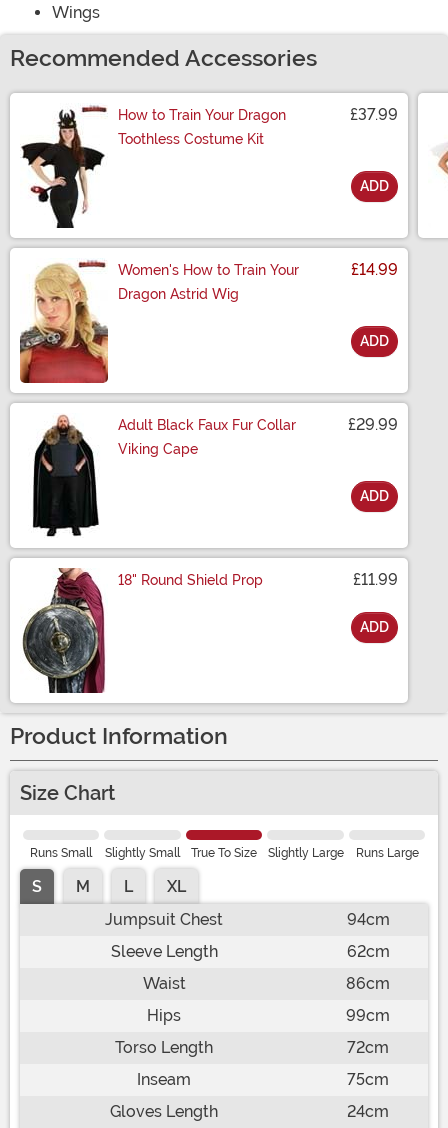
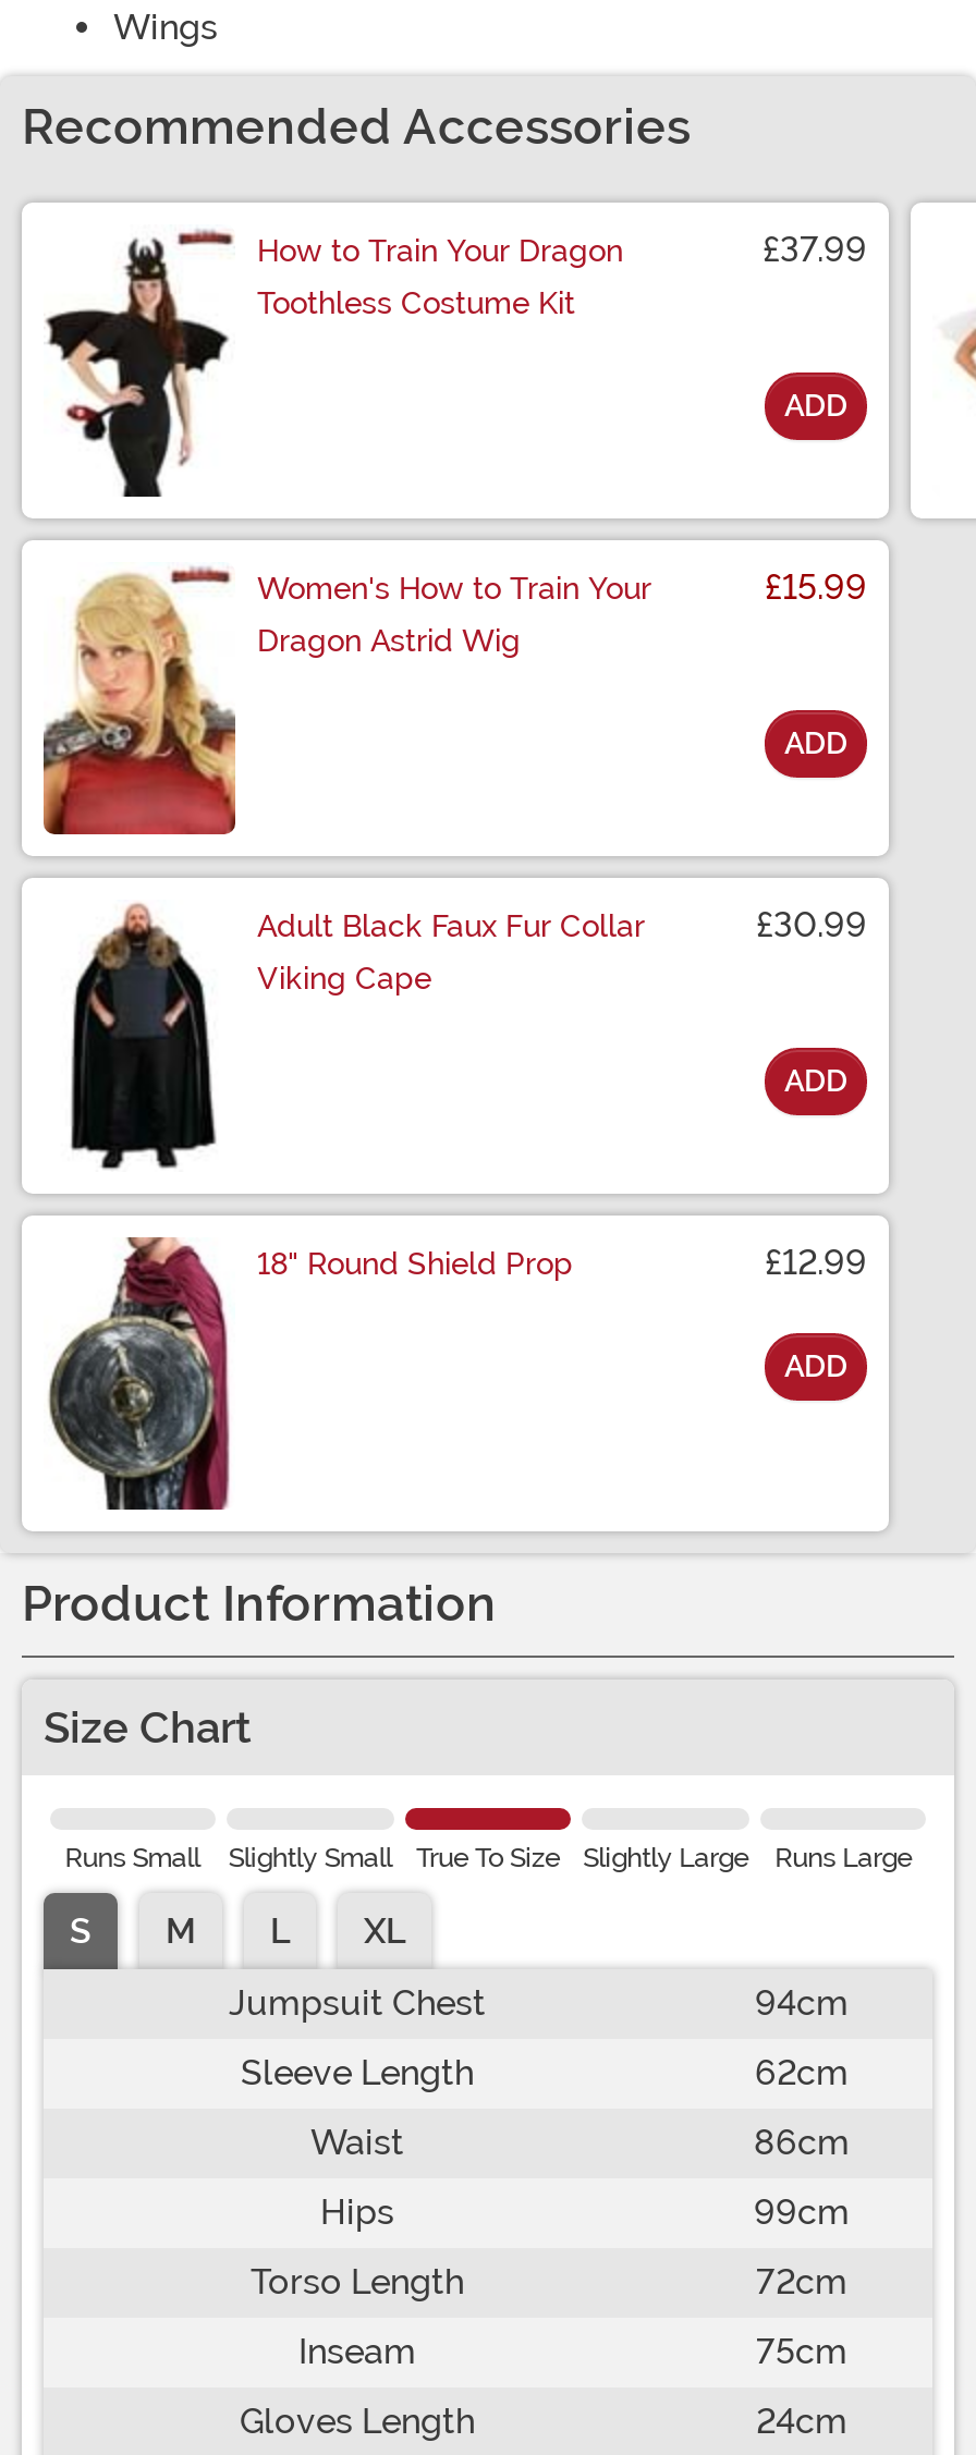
[351,260,398,279] £14.99 -> [765,567,867,608] £15.99
[348,415,398,434] £29.99 -> [756,904,867,946] £30.99
[353,570,398,589] £11.99 -> [765,1242,867,1283] £12.99

